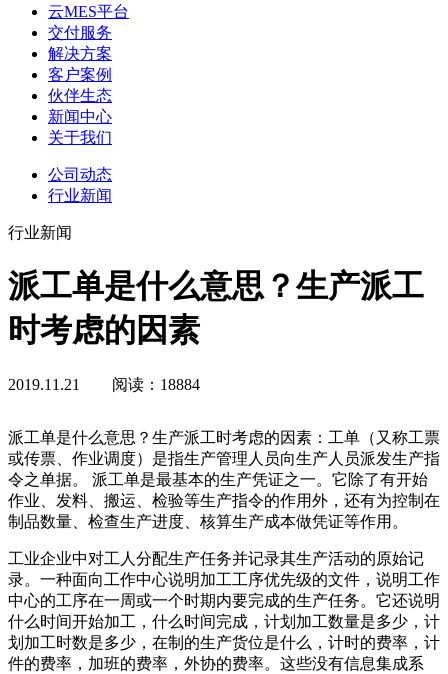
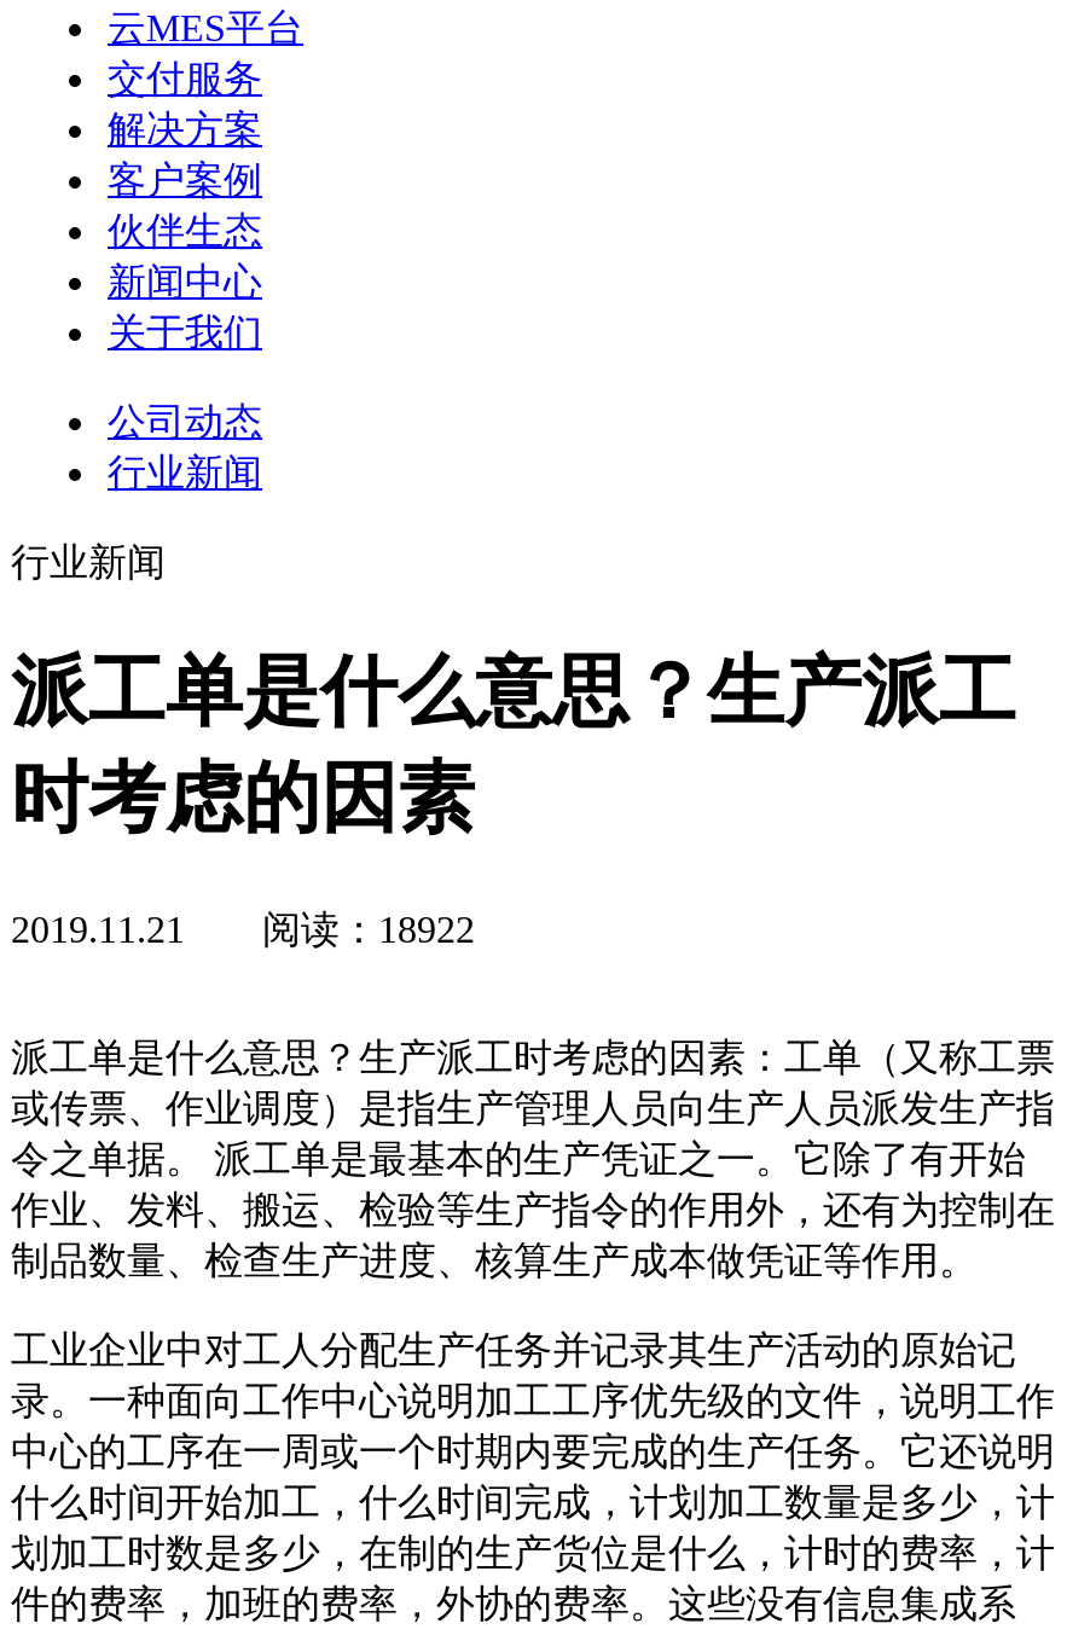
[8,376,200,393] 2019.11.21阅读：18884 -> [11,908,475,949] 2019.11.21阅读：18922

